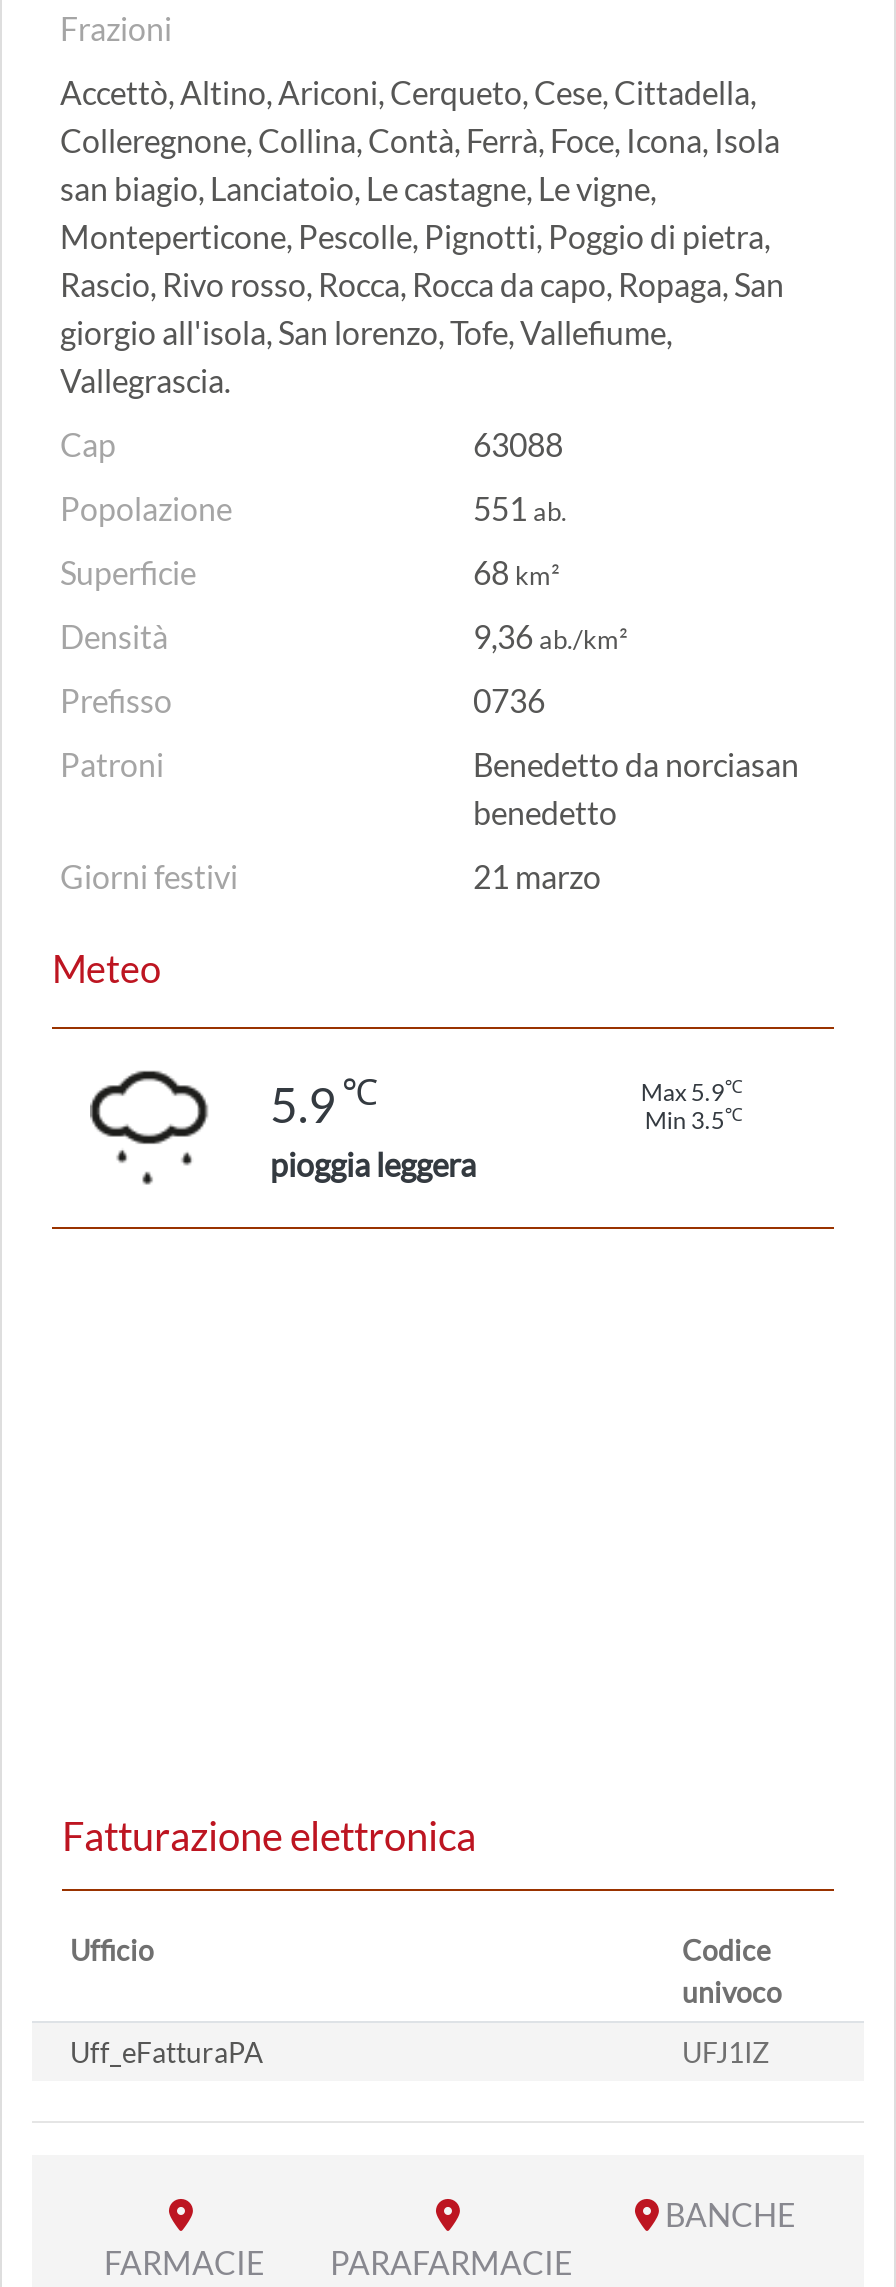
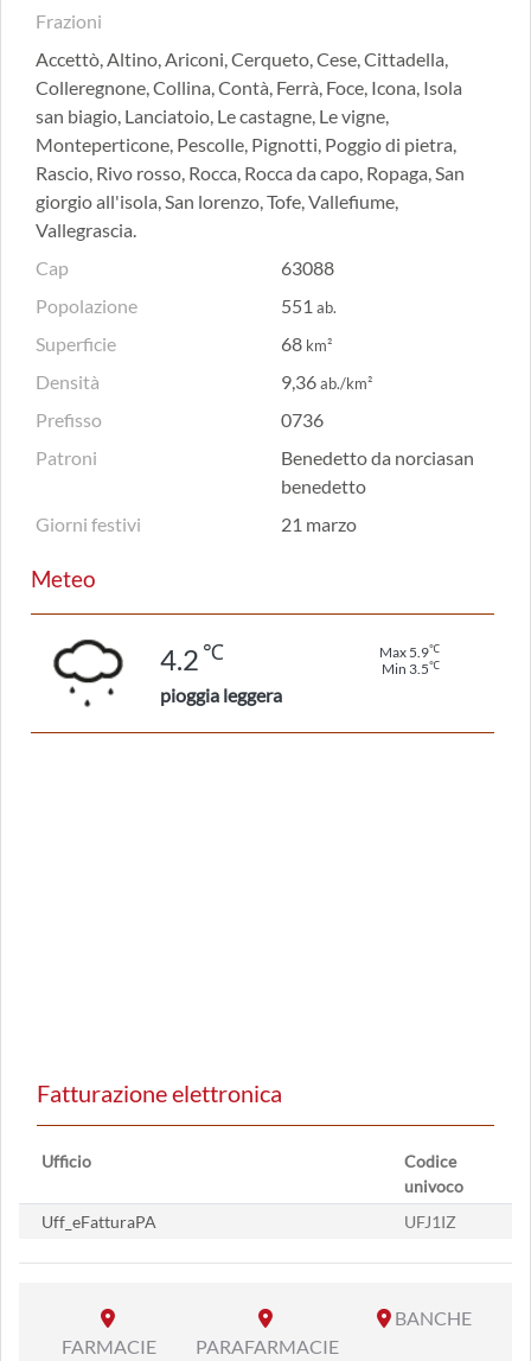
[270,1069,378,1133] 5.9℃ -> [160,638,224,676] 4.2℃

